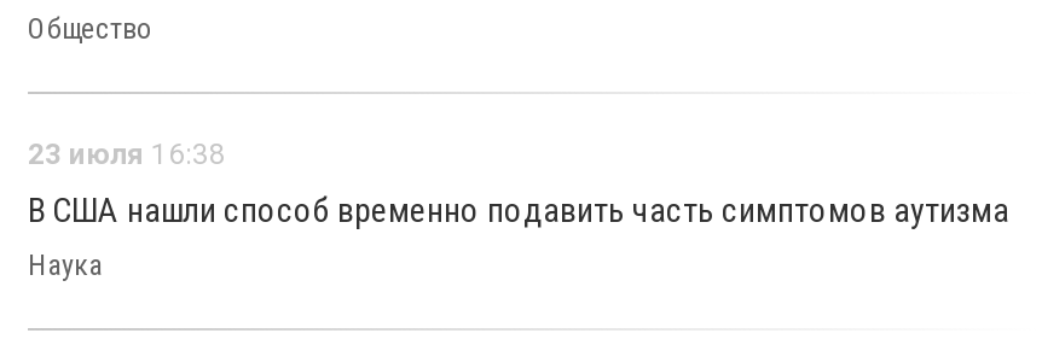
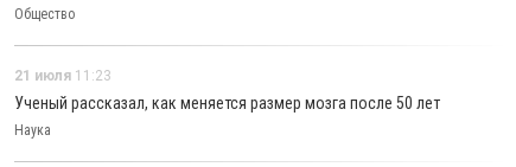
[28,138,226,171] 23 июля 16:38 -> [14,68,112,84] 21 июля 11:23
[28,191,1009,229] В США нашли способ временно подавить часть симптомов аутизма -> [14,94,440,113] Ученый рассказал, как меняется размер мозга после 50 лет

